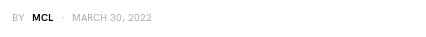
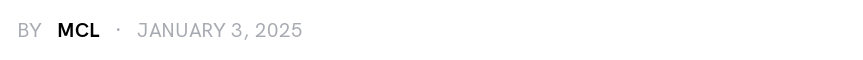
[12,12,152,24] BY MCL MARCH 30, 2022 -> [17,19,303,43] BY MCL JANUARY 3, 2025

